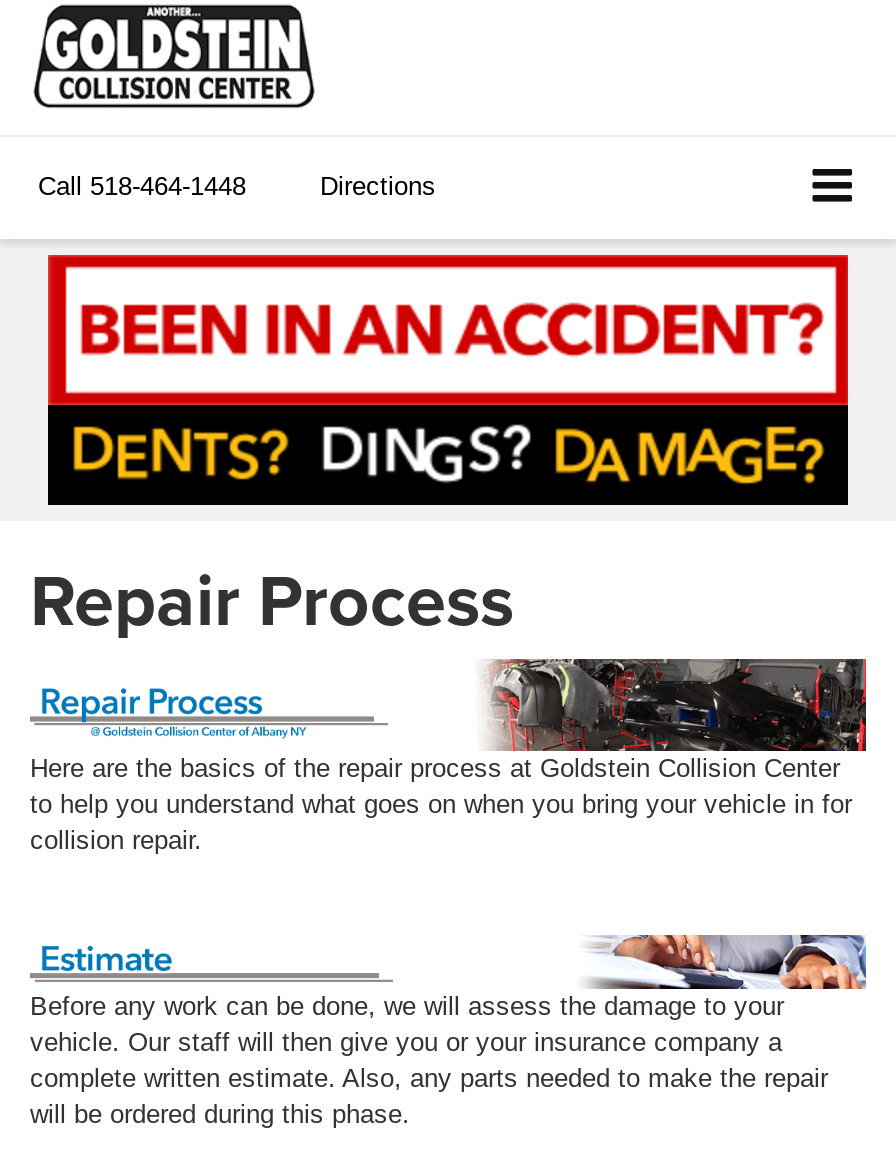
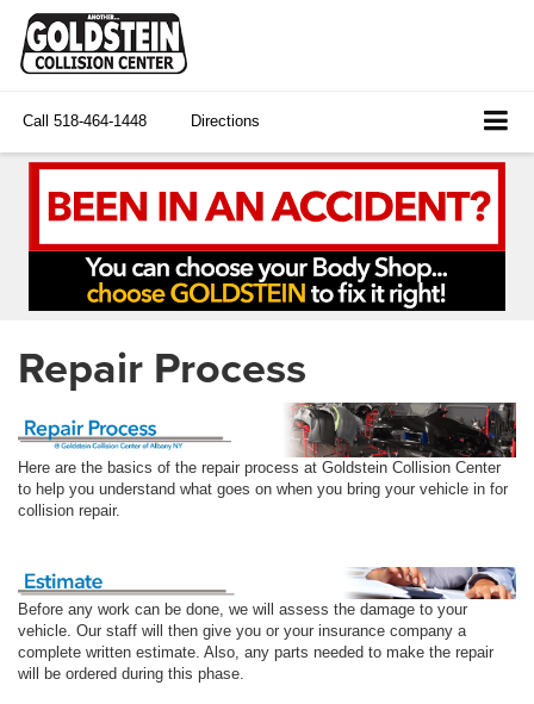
[72,413,826,503] [image] -> [44,255,491,309] [image]

